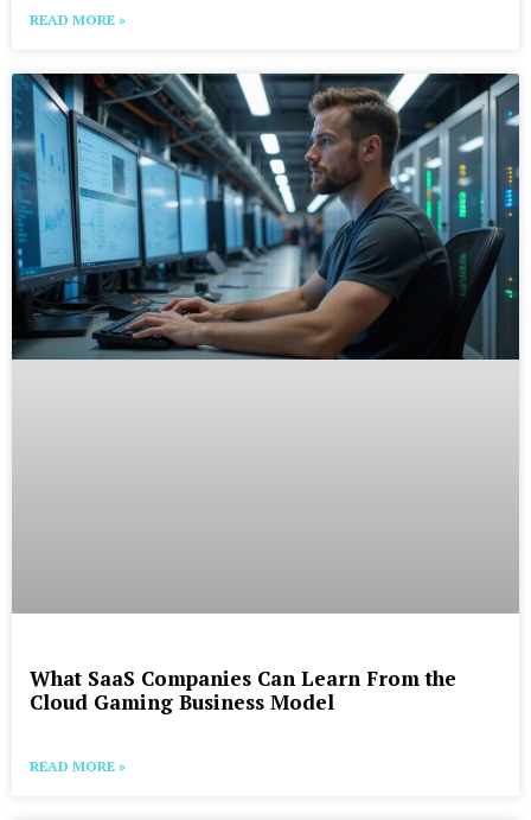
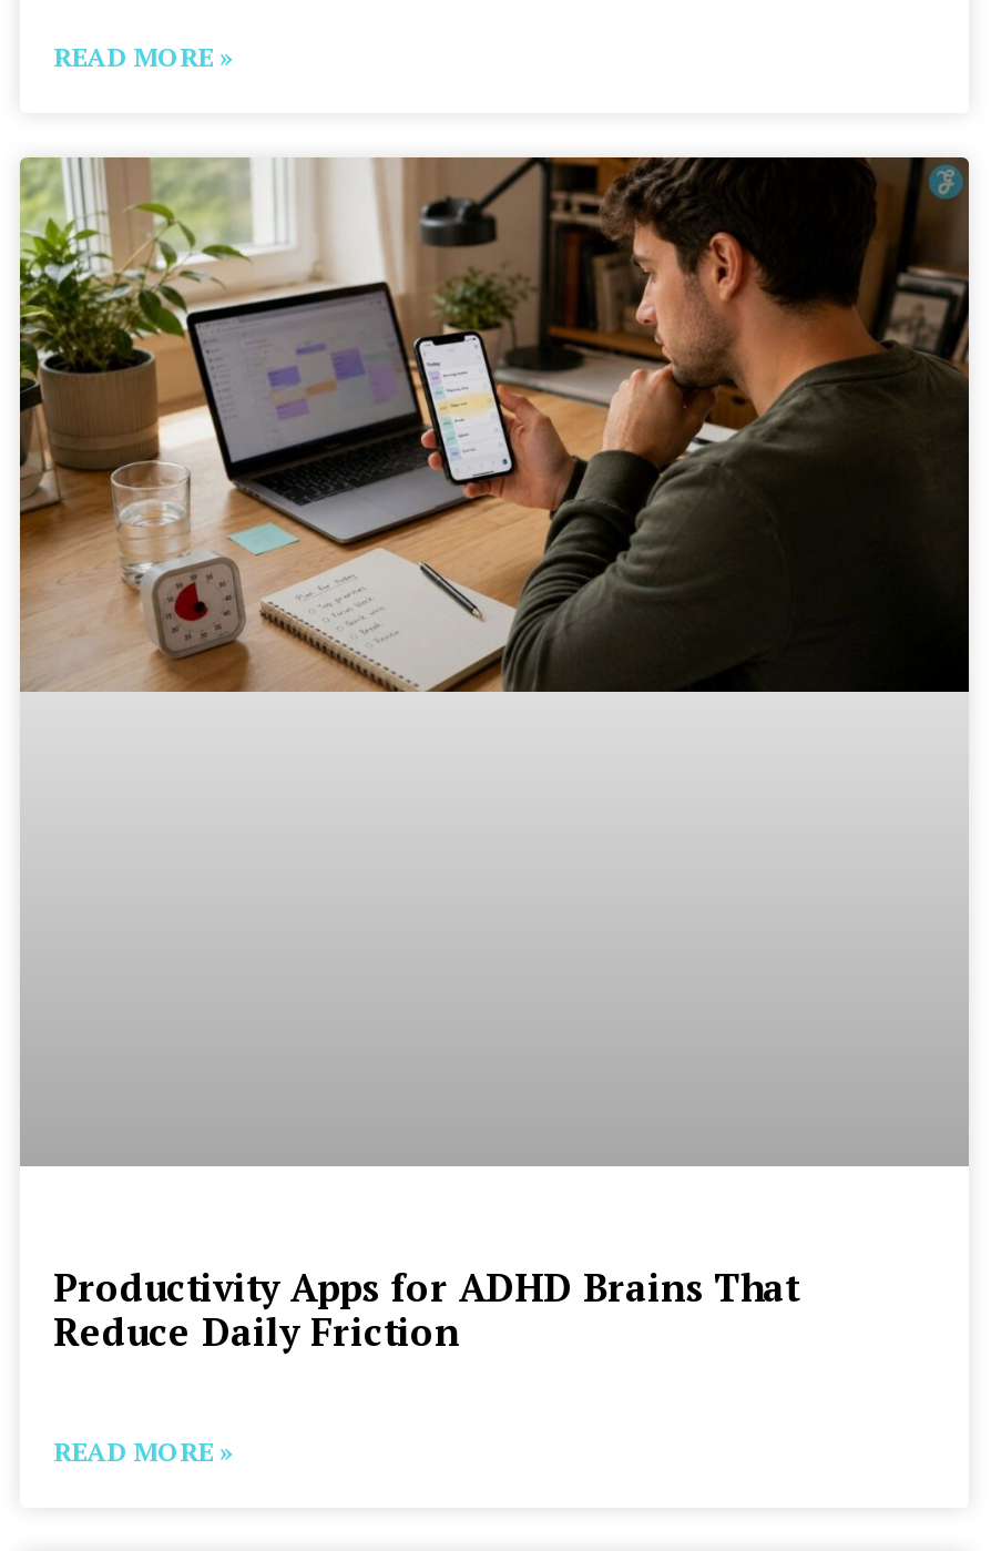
[11,72,520,361] [image] -> [18,154,971,693] [image]
[30,665,456,716] What SaaS Companies Can Learn From the | Cloud Gaming Business Model -> [53,1261,798,1357] Productivity Apps for ADHD Brains That | Reduce Daily Friction

